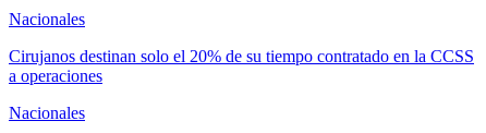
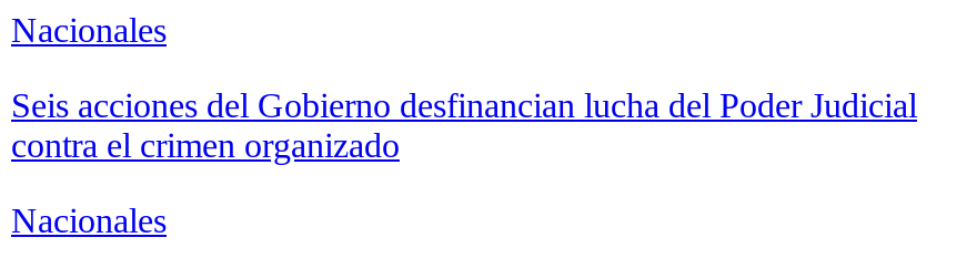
[9,47,474,85] Cirujanos destinan solo el 20% de su tiempo contratado en la CCSS | a operaciones -> [11,86,917,164] Seis acciones del Gobierno desfinancian lucha del Poder Judicial | contra el crimen organizado

